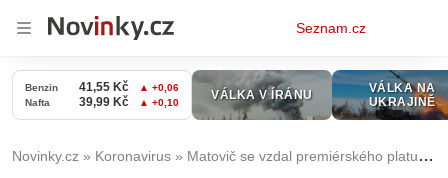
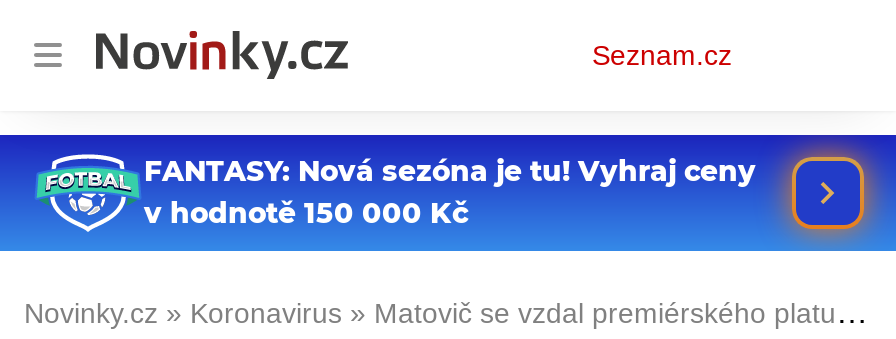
[3,68,445,125] [image] -> [6,133,890,253] [image]

